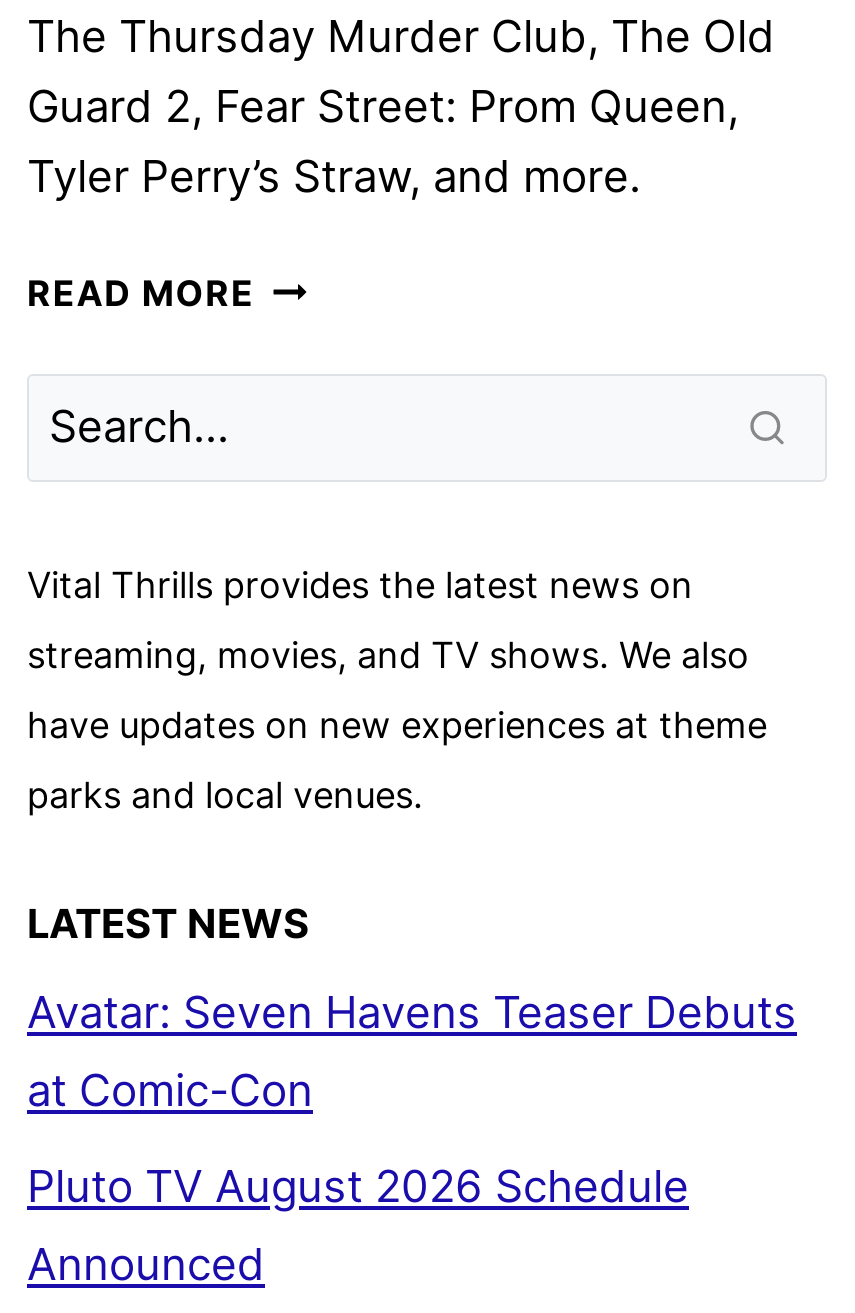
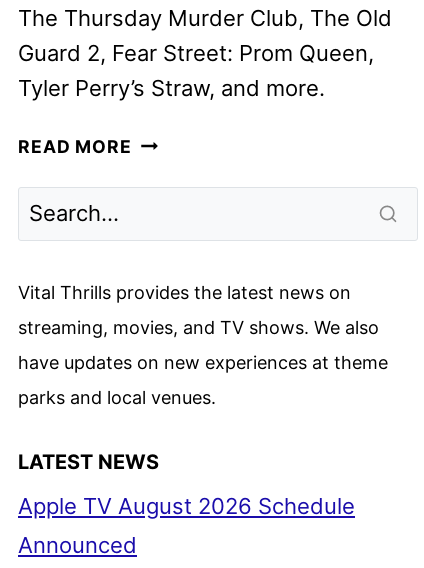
[27,986,797,1212] Avatar: Seven Havens Teaser Debuts | at Comic-Con | Pluto TV August 2026 Schedule -> [18,493,355,519] Apple TV August 2026 Schedule

